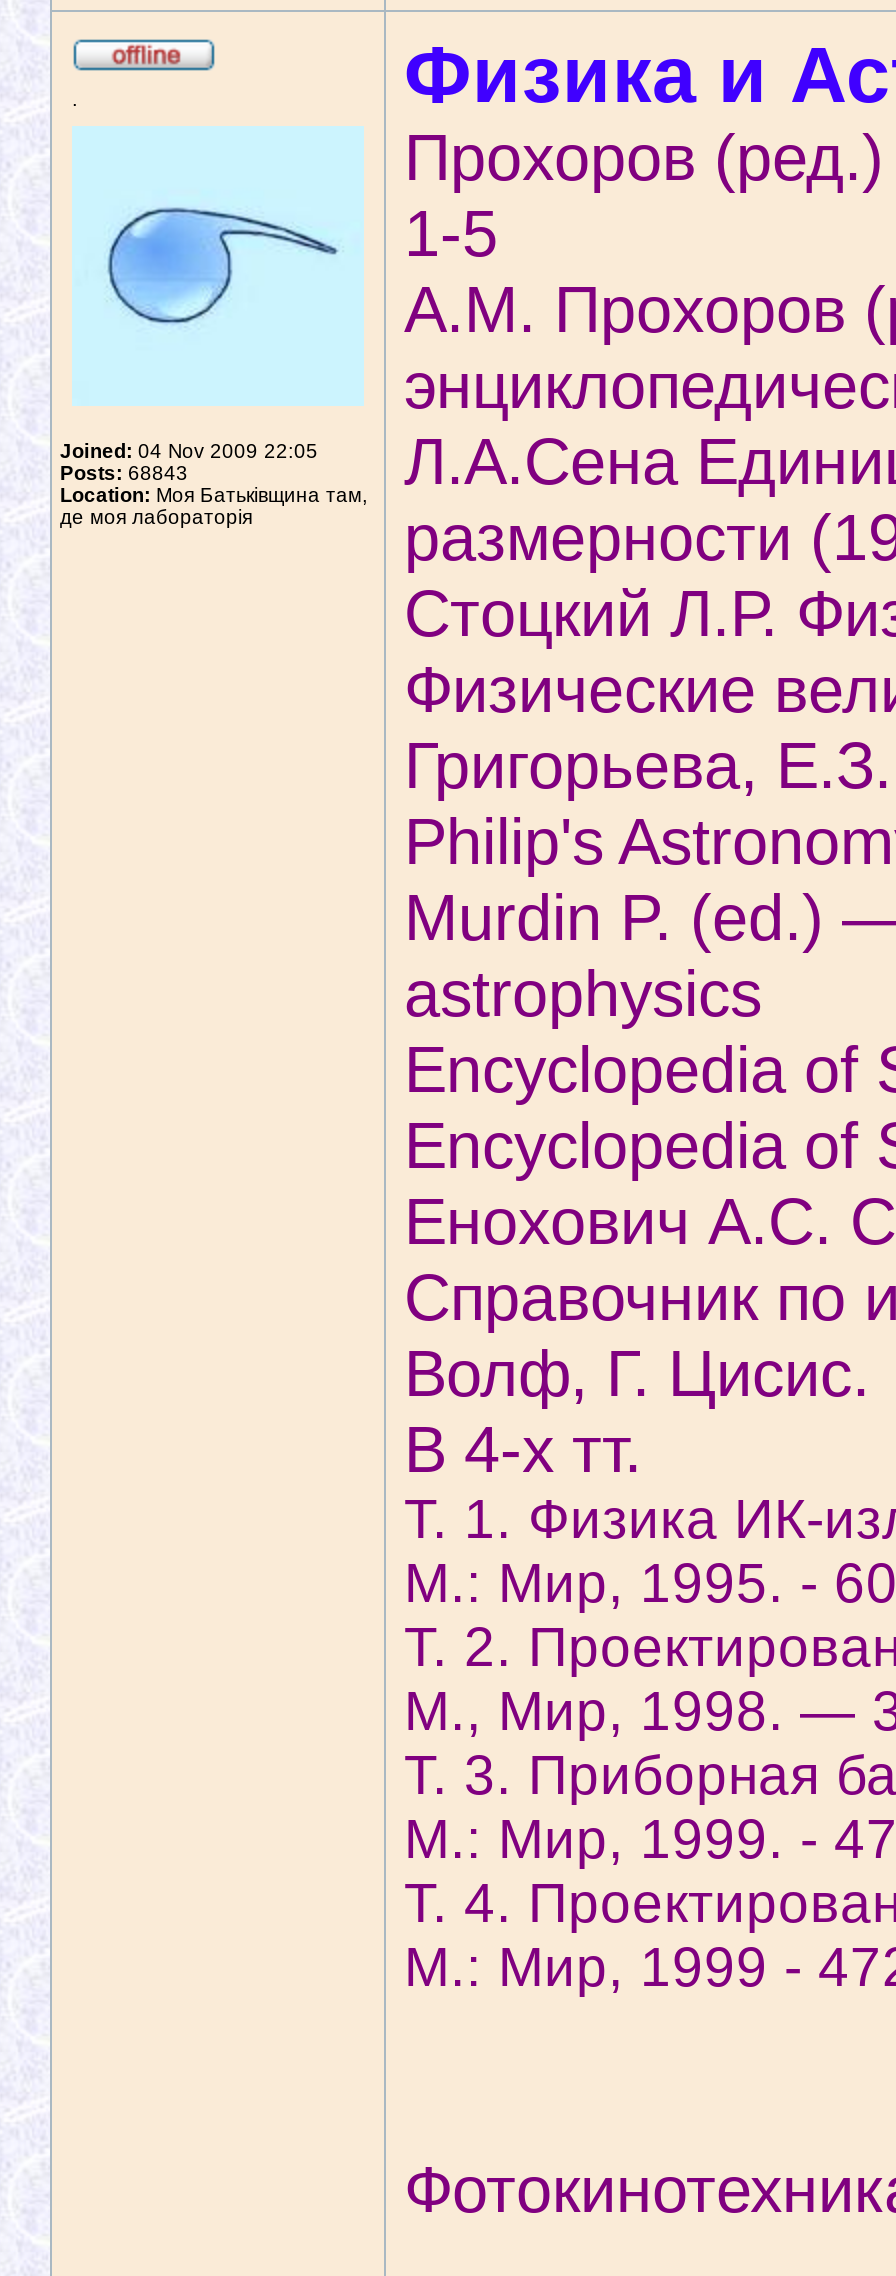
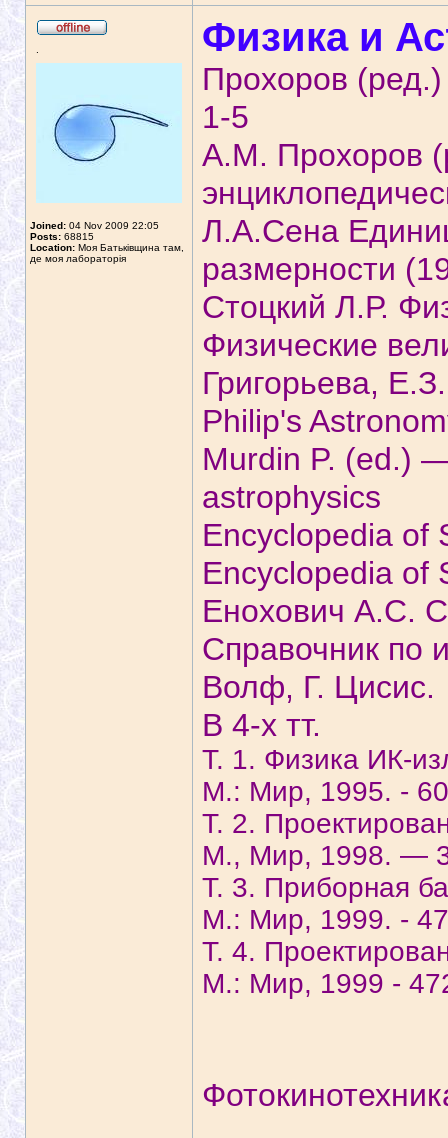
[60,462,188,484] Posts: 68843 -> [30,231,94,242] Posts: 68815

